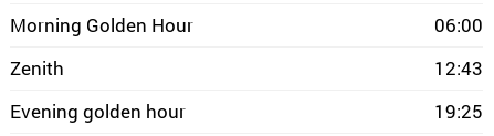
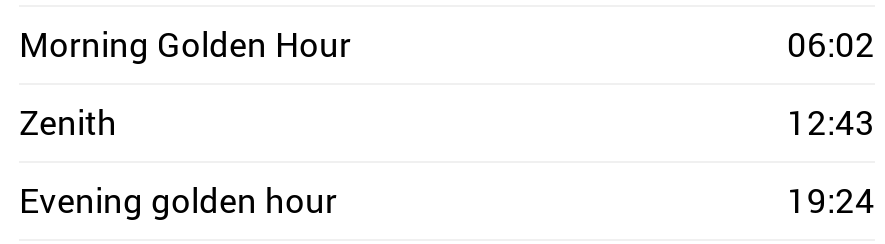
[434,12,483,38] 06:00 -> [787,21,875,67] 06:02
[434,98,483,124] 19:25 -> [787,177,875,223] 19:24

